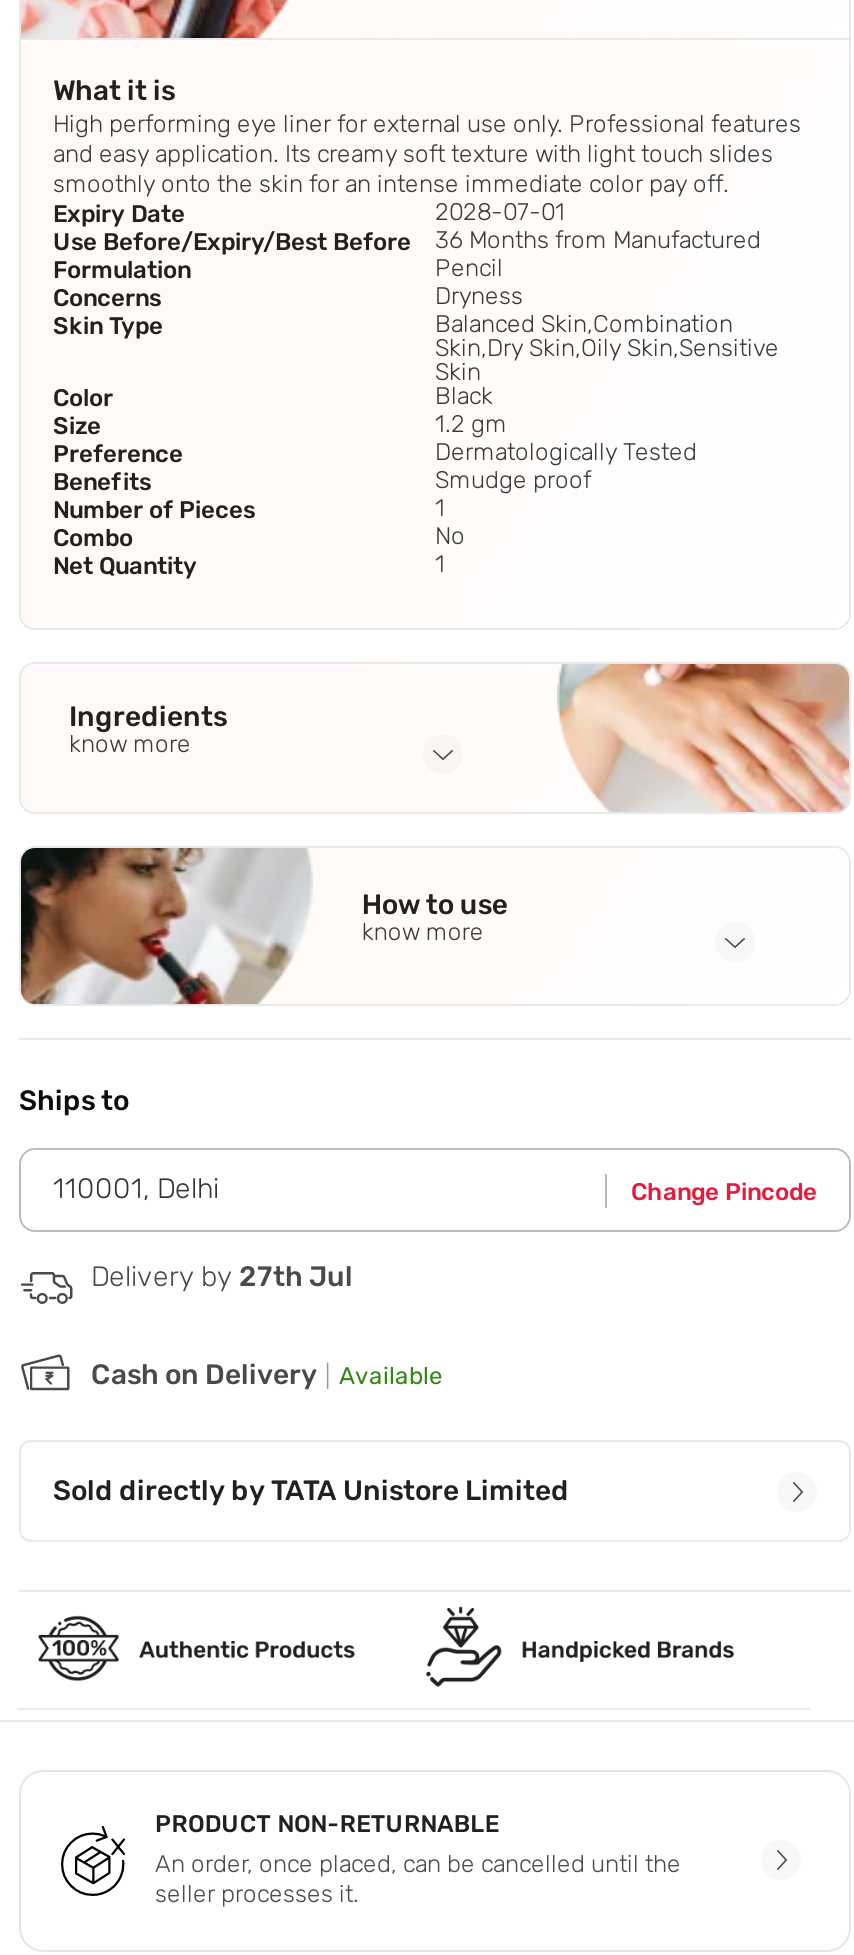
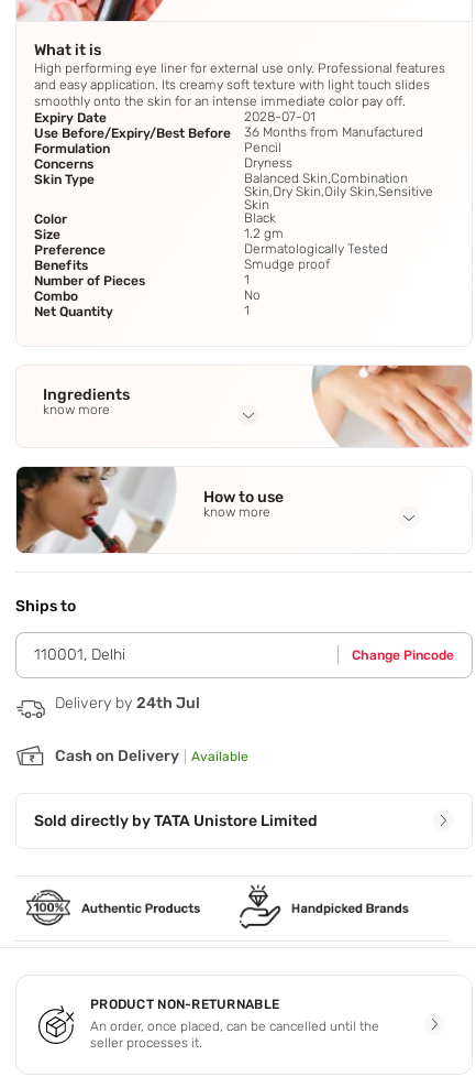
[91,1260,353,1294] Delivery by 27th Jul -> [55,694,200,712] Delivery by 24th Jul

